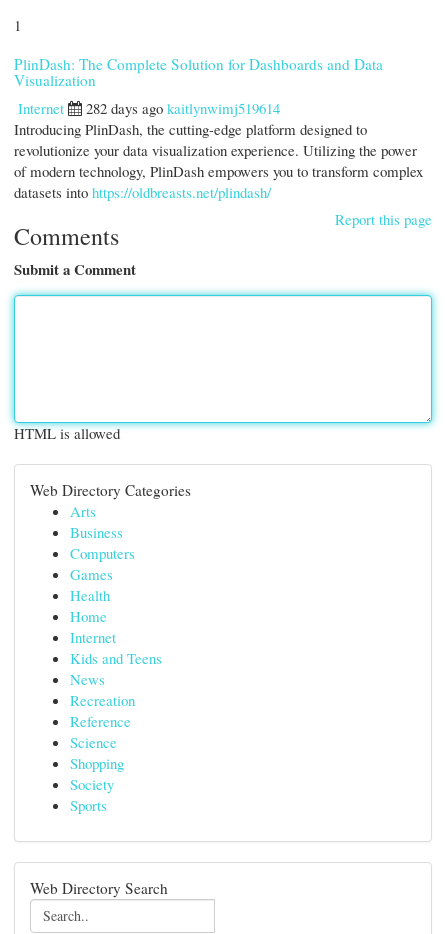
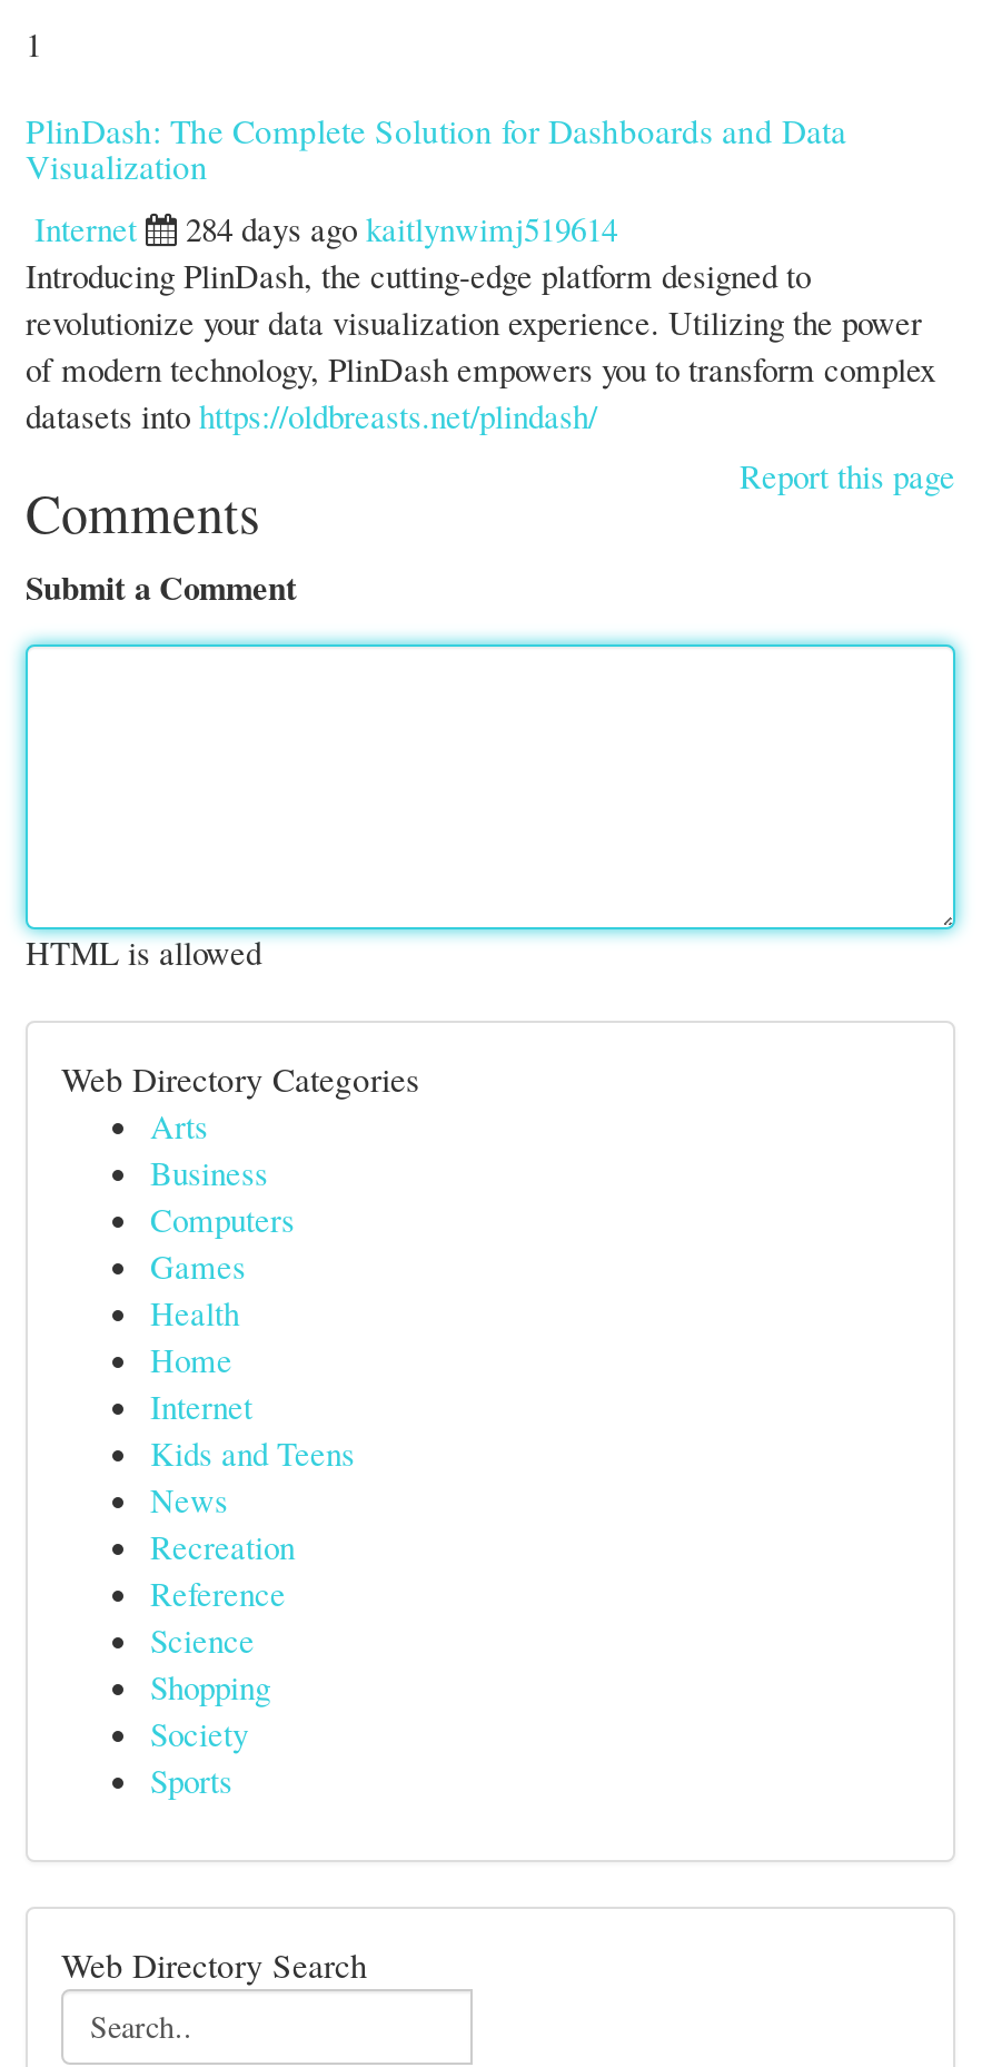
[86,98,280,118] 282 days ago kaitlynwimj519614 -> [186,206,617,250] 284 days ago kaitlynwimj519614

